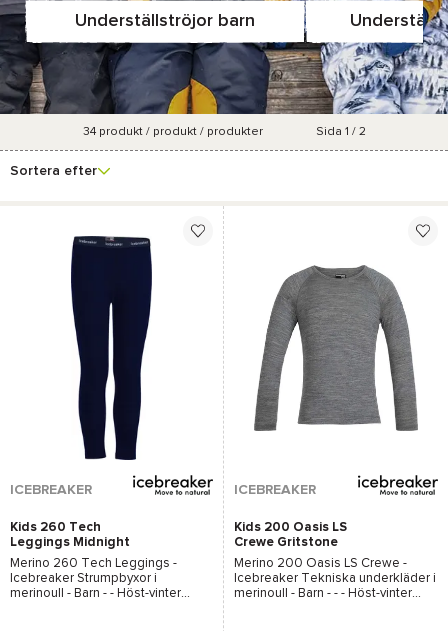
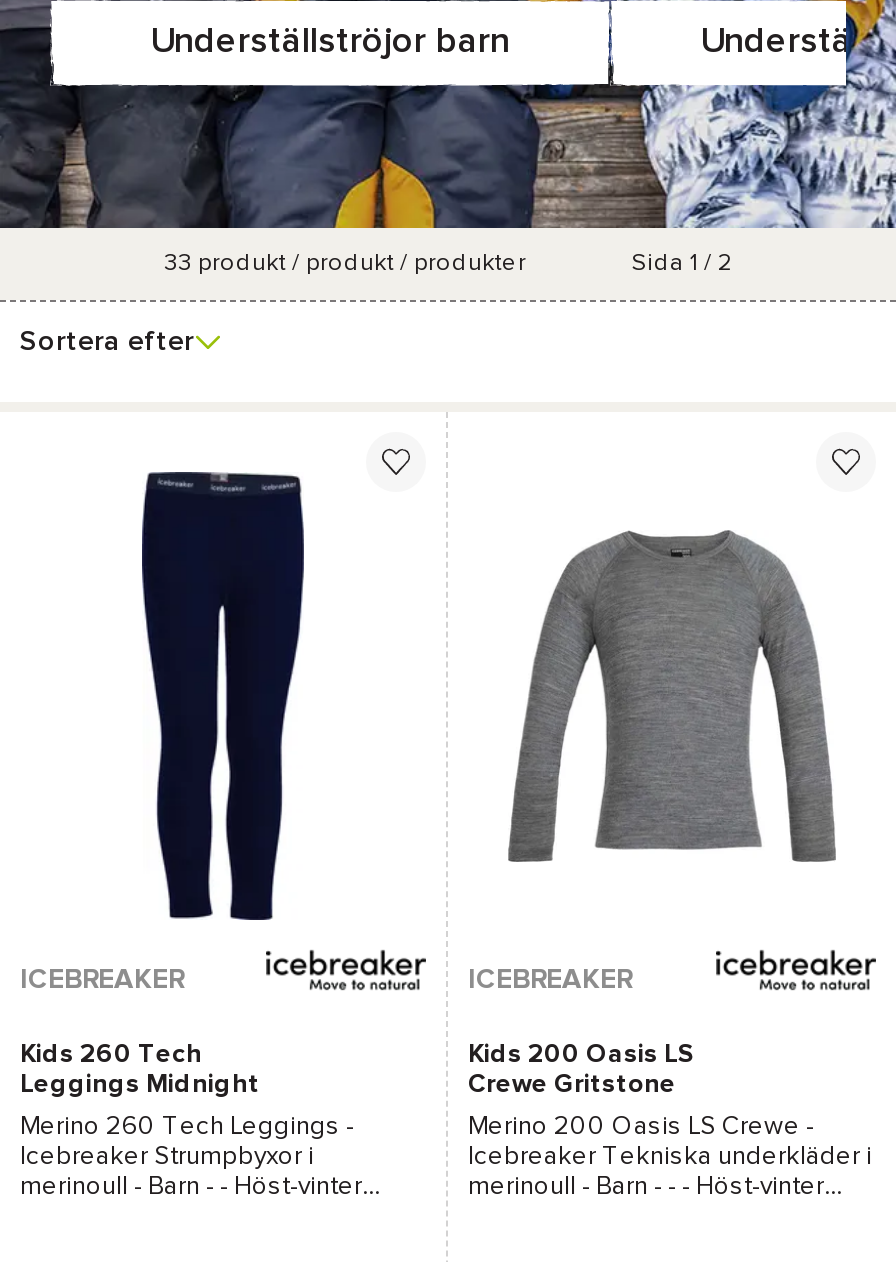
[82,126,262,138] 34 produkt / produkt / produkter -> [164,252,526,276] 33 produkt / produkt / produkter

